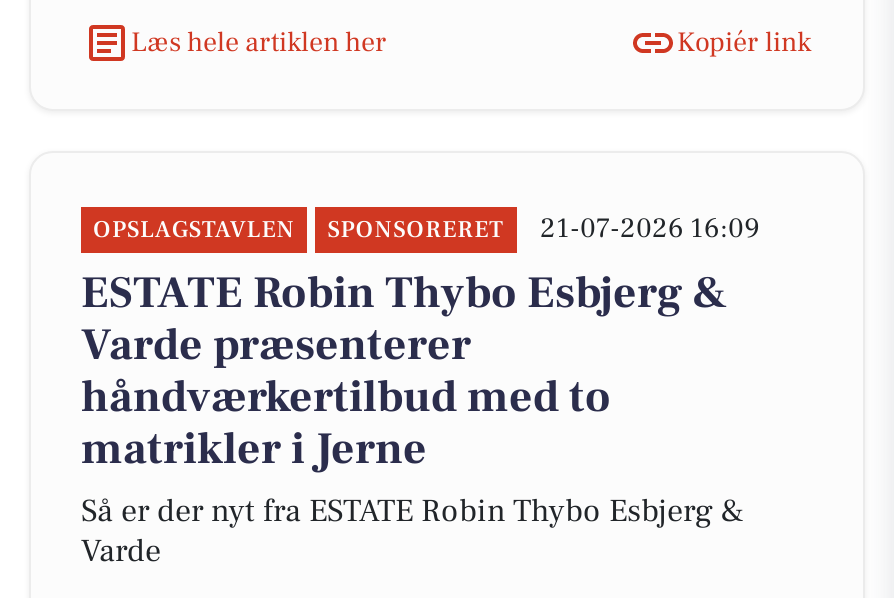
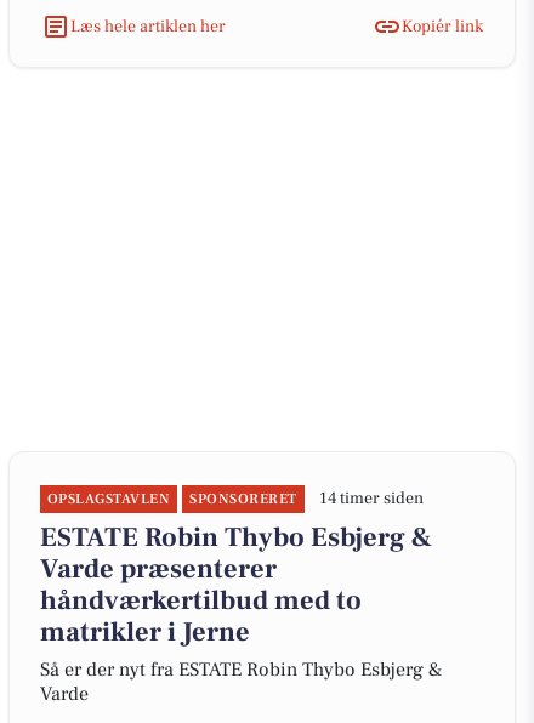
[93,211,760,247] OPSLAGSTAVLEN SPONSORERET 21-07-2026 16:09 -> [47,488,423,509] OPSLAGSTAVLEN SPONSORERET 14 timer siden

